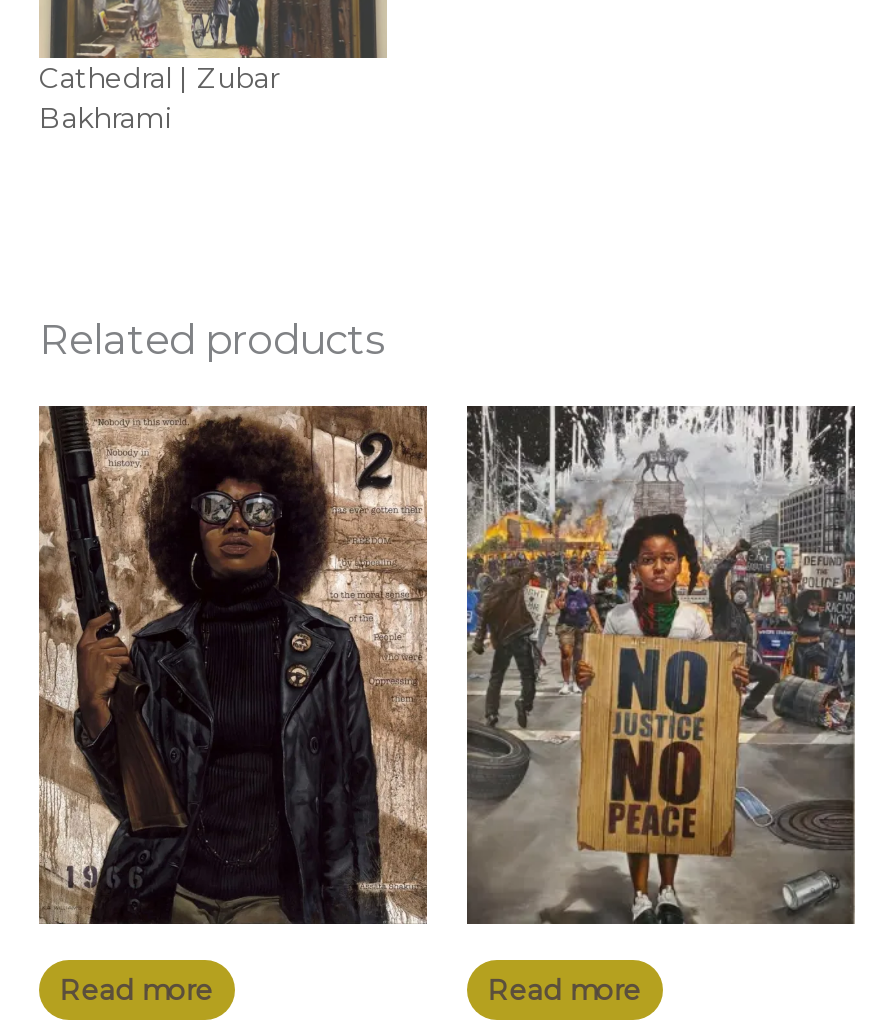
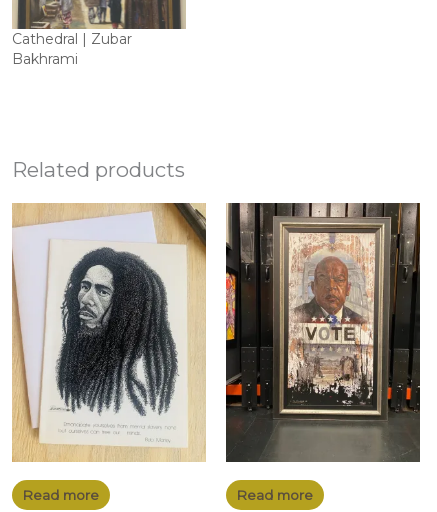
[37,404,427,926] [image] -> [11,203,207,462] [image]
[465,406,855,924] [image] -> [225,203,420,462] [image]

